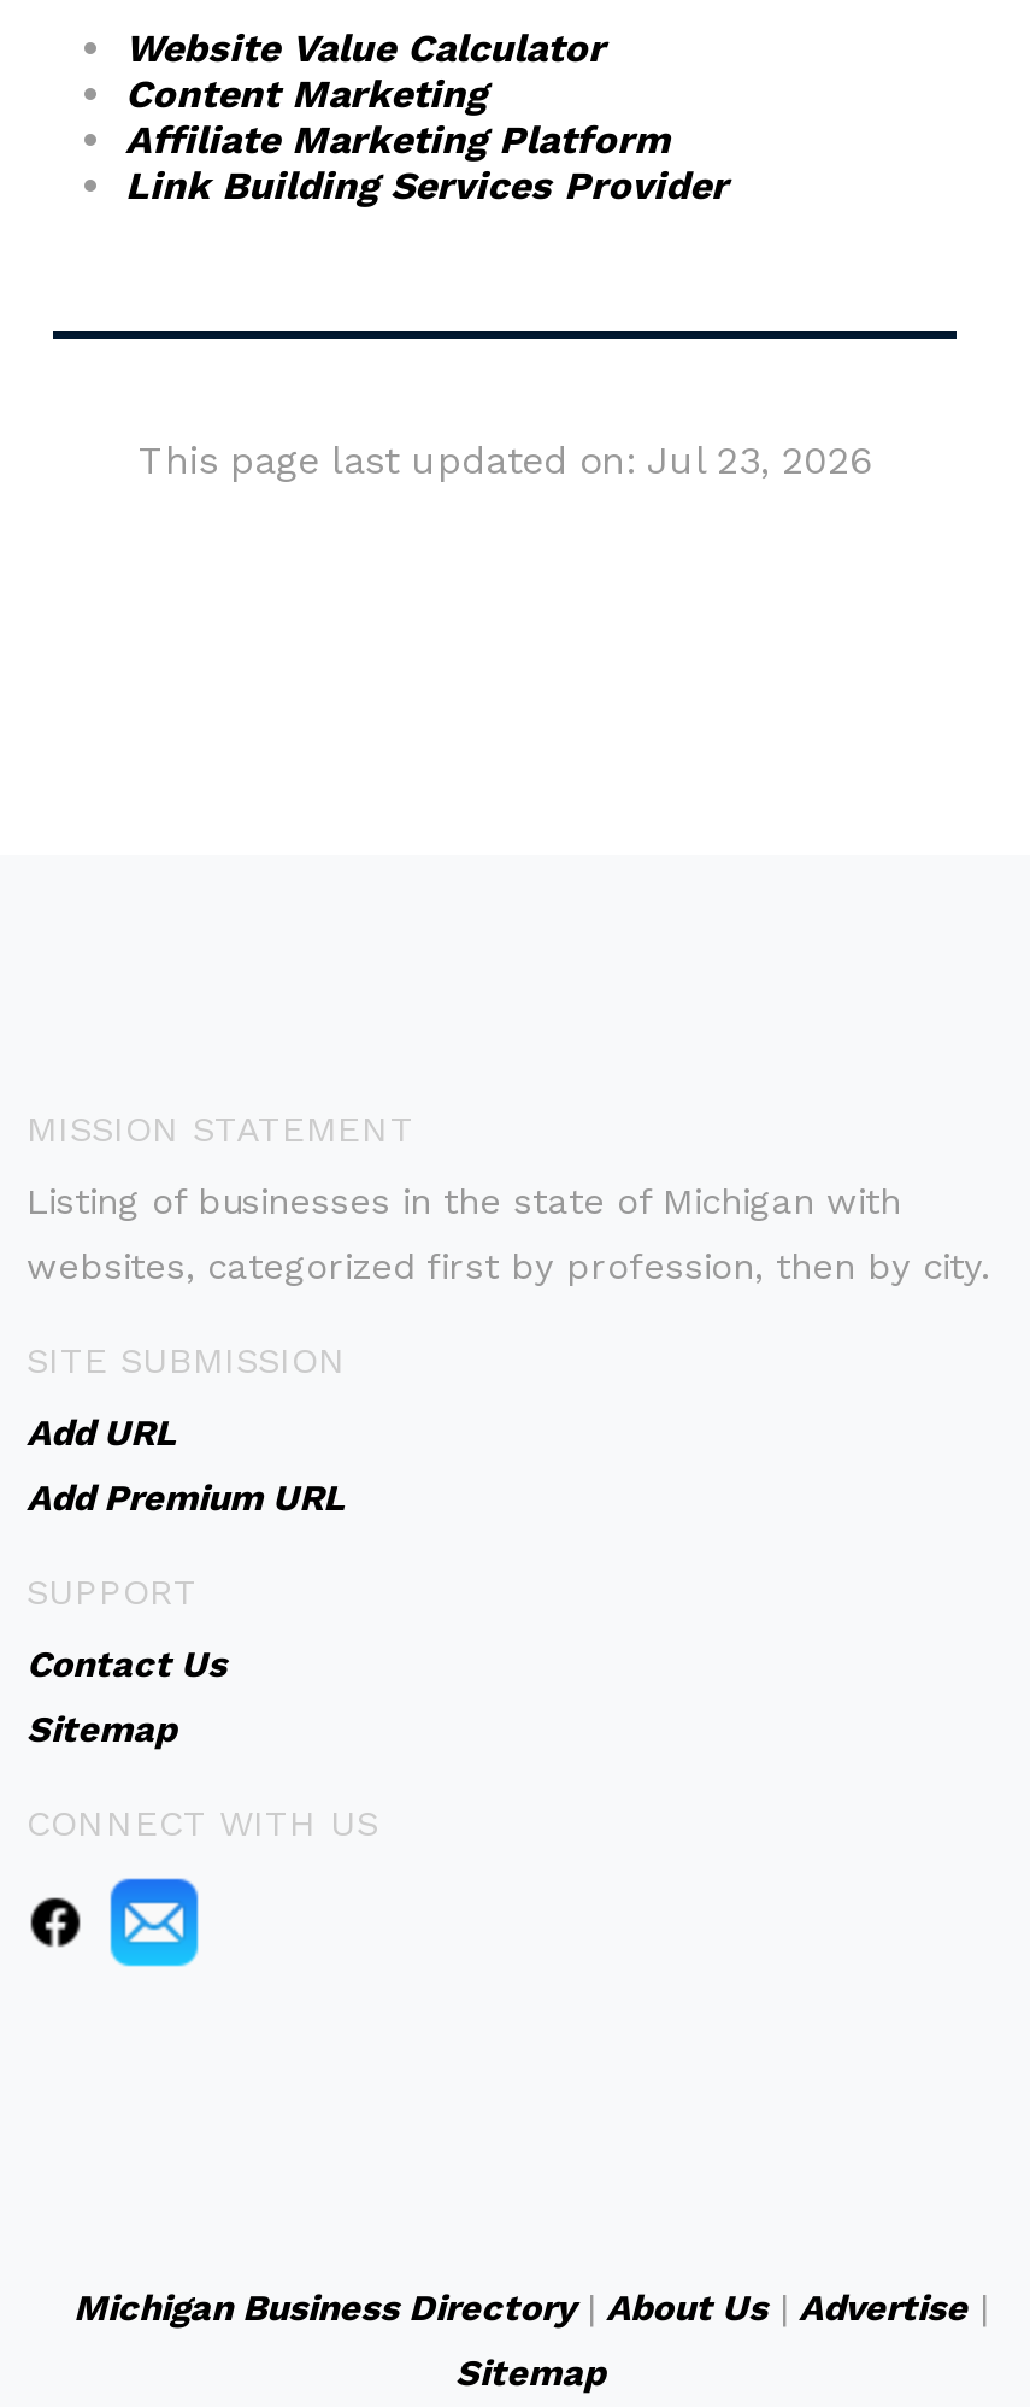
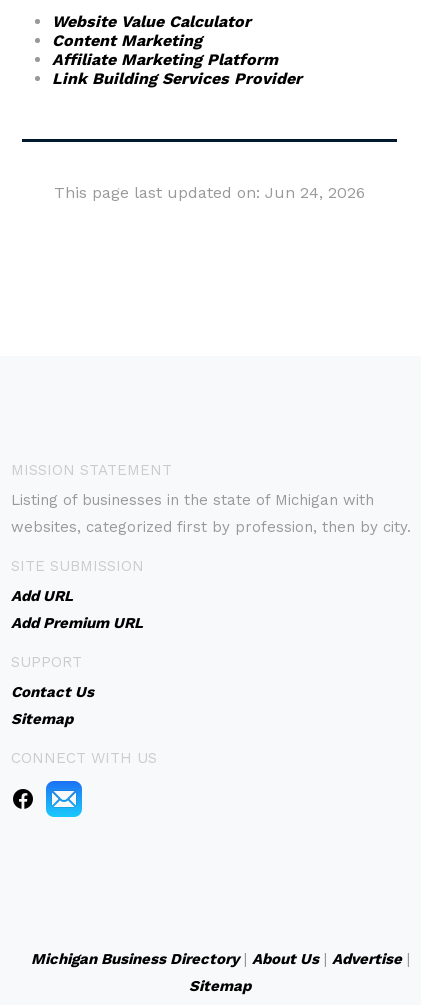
[139,438,871,483] This page last updated on: Jul 23, 2026 -> [54,183,365,202] This page last updated on: Jun 24, 2026

